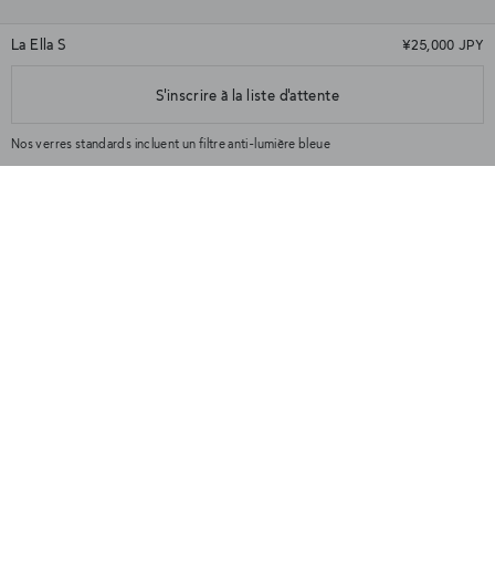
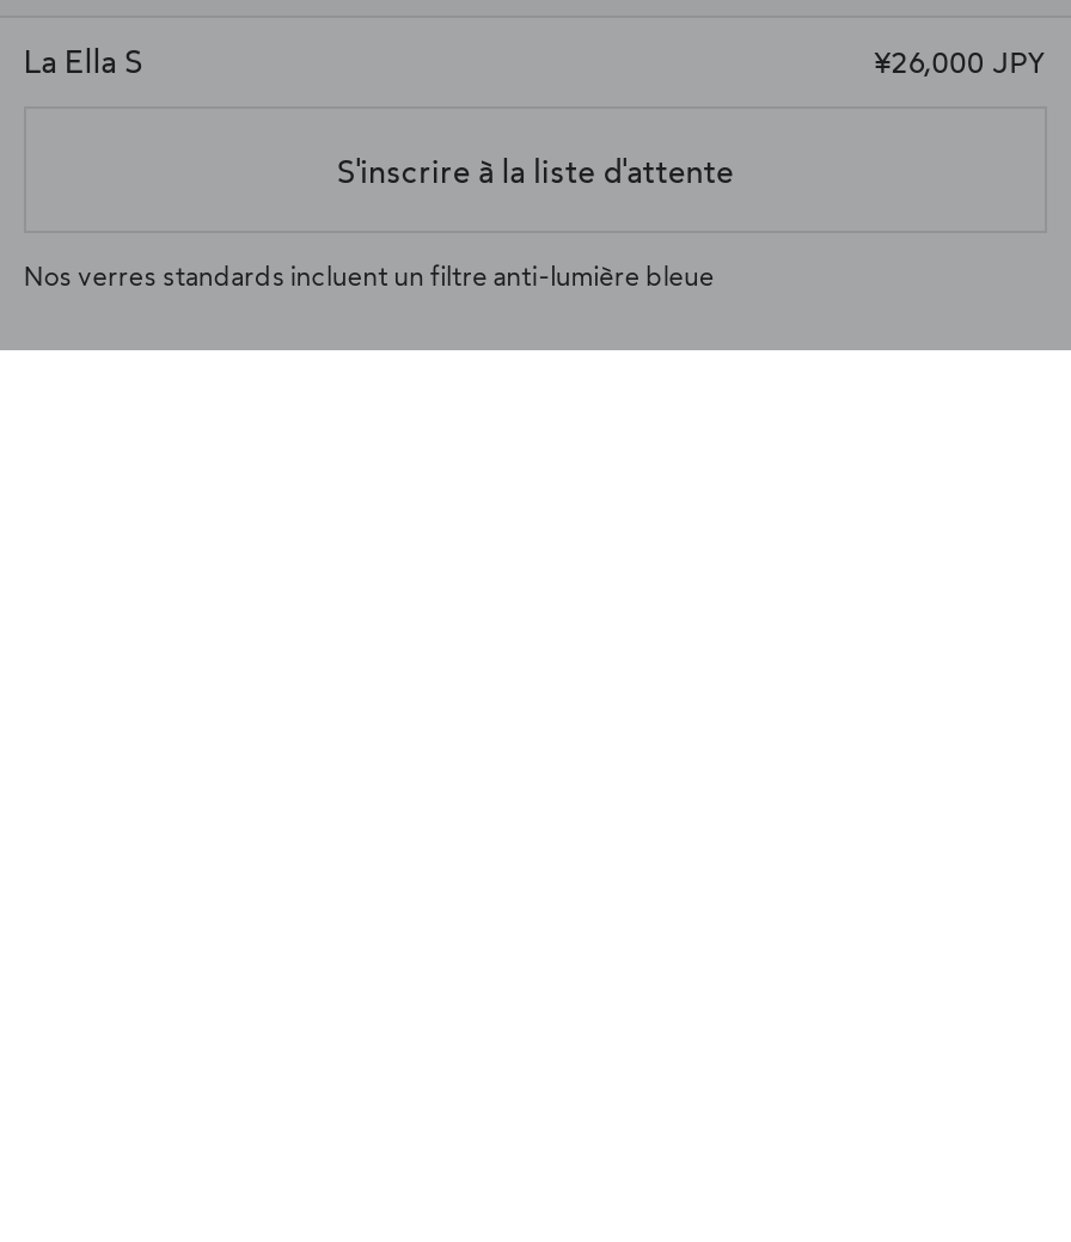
[403,35,484,53] ¥25,000 JPY -> [874,42,1047,80] ¥26,000 JPY

